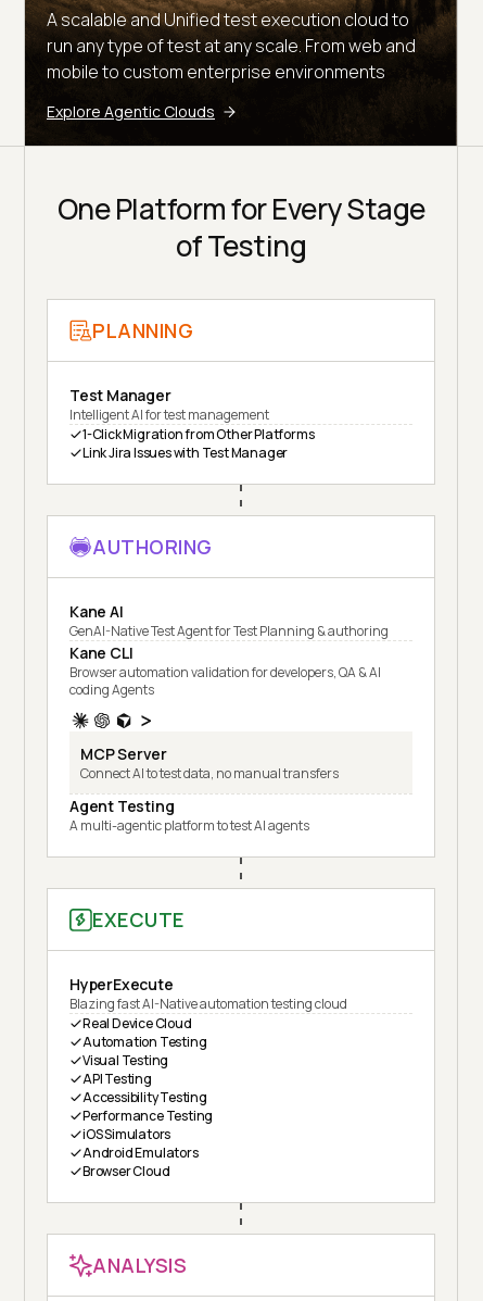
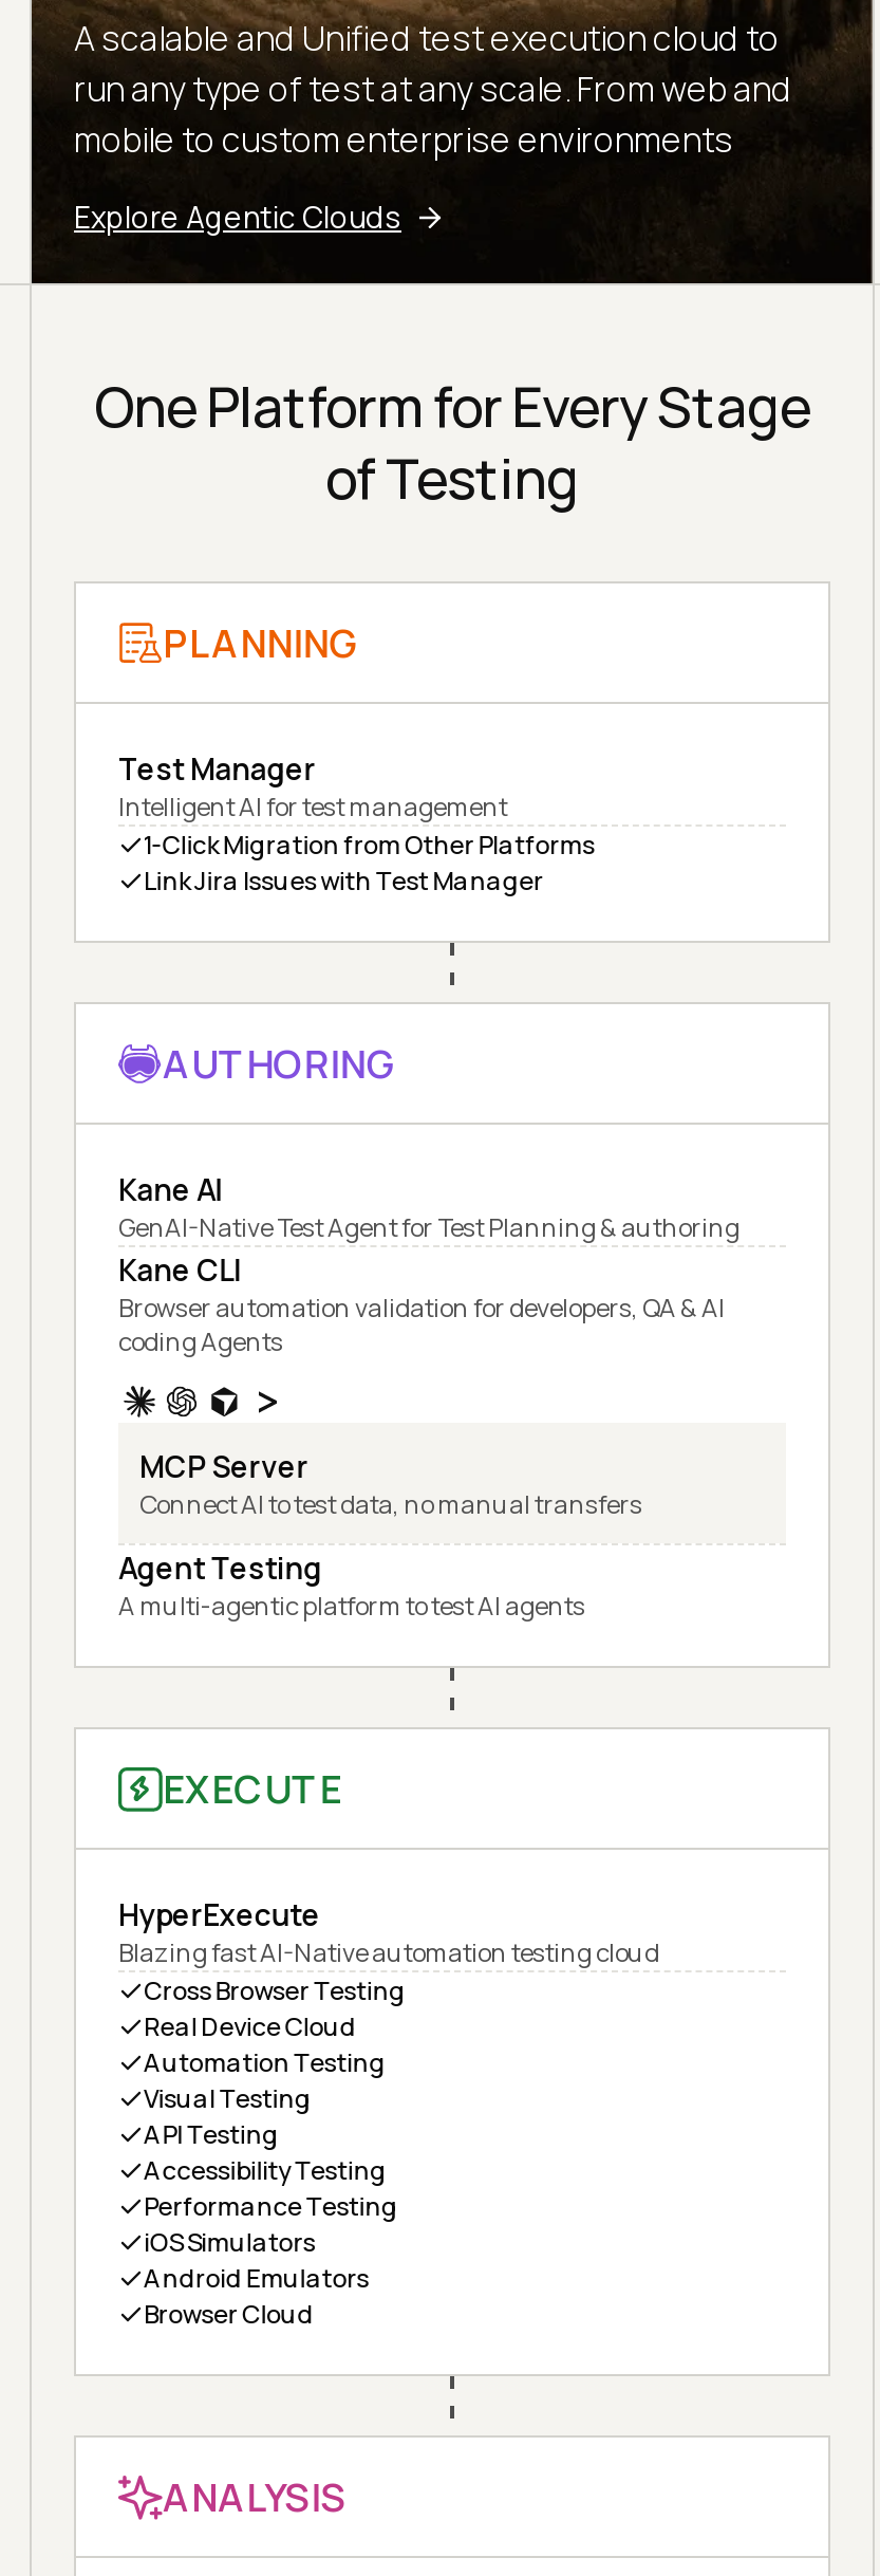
none -> [144,1973,405,2009] Cross Browser Testing

